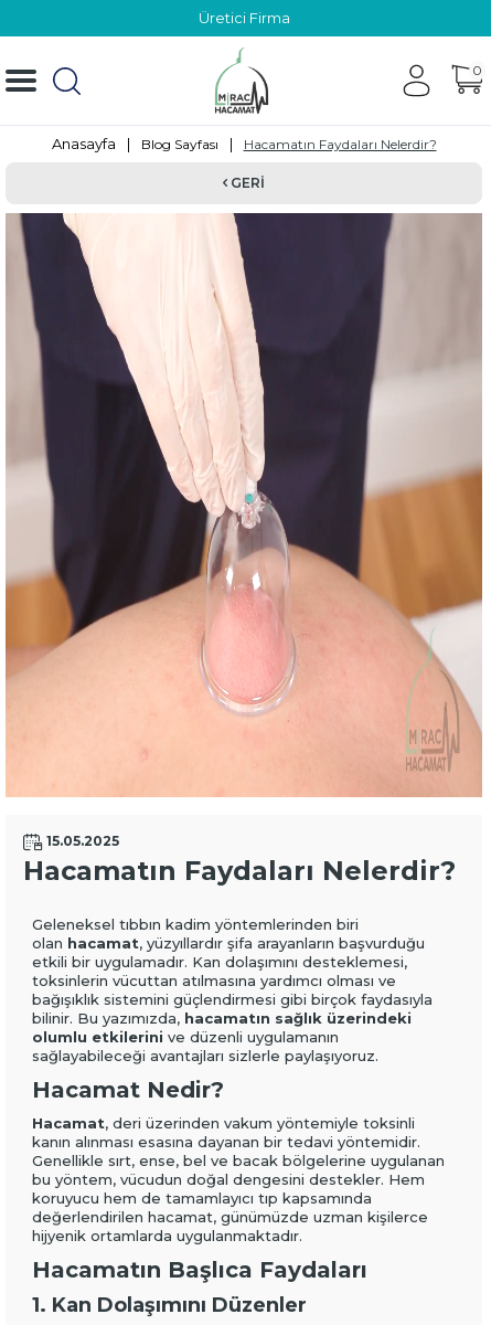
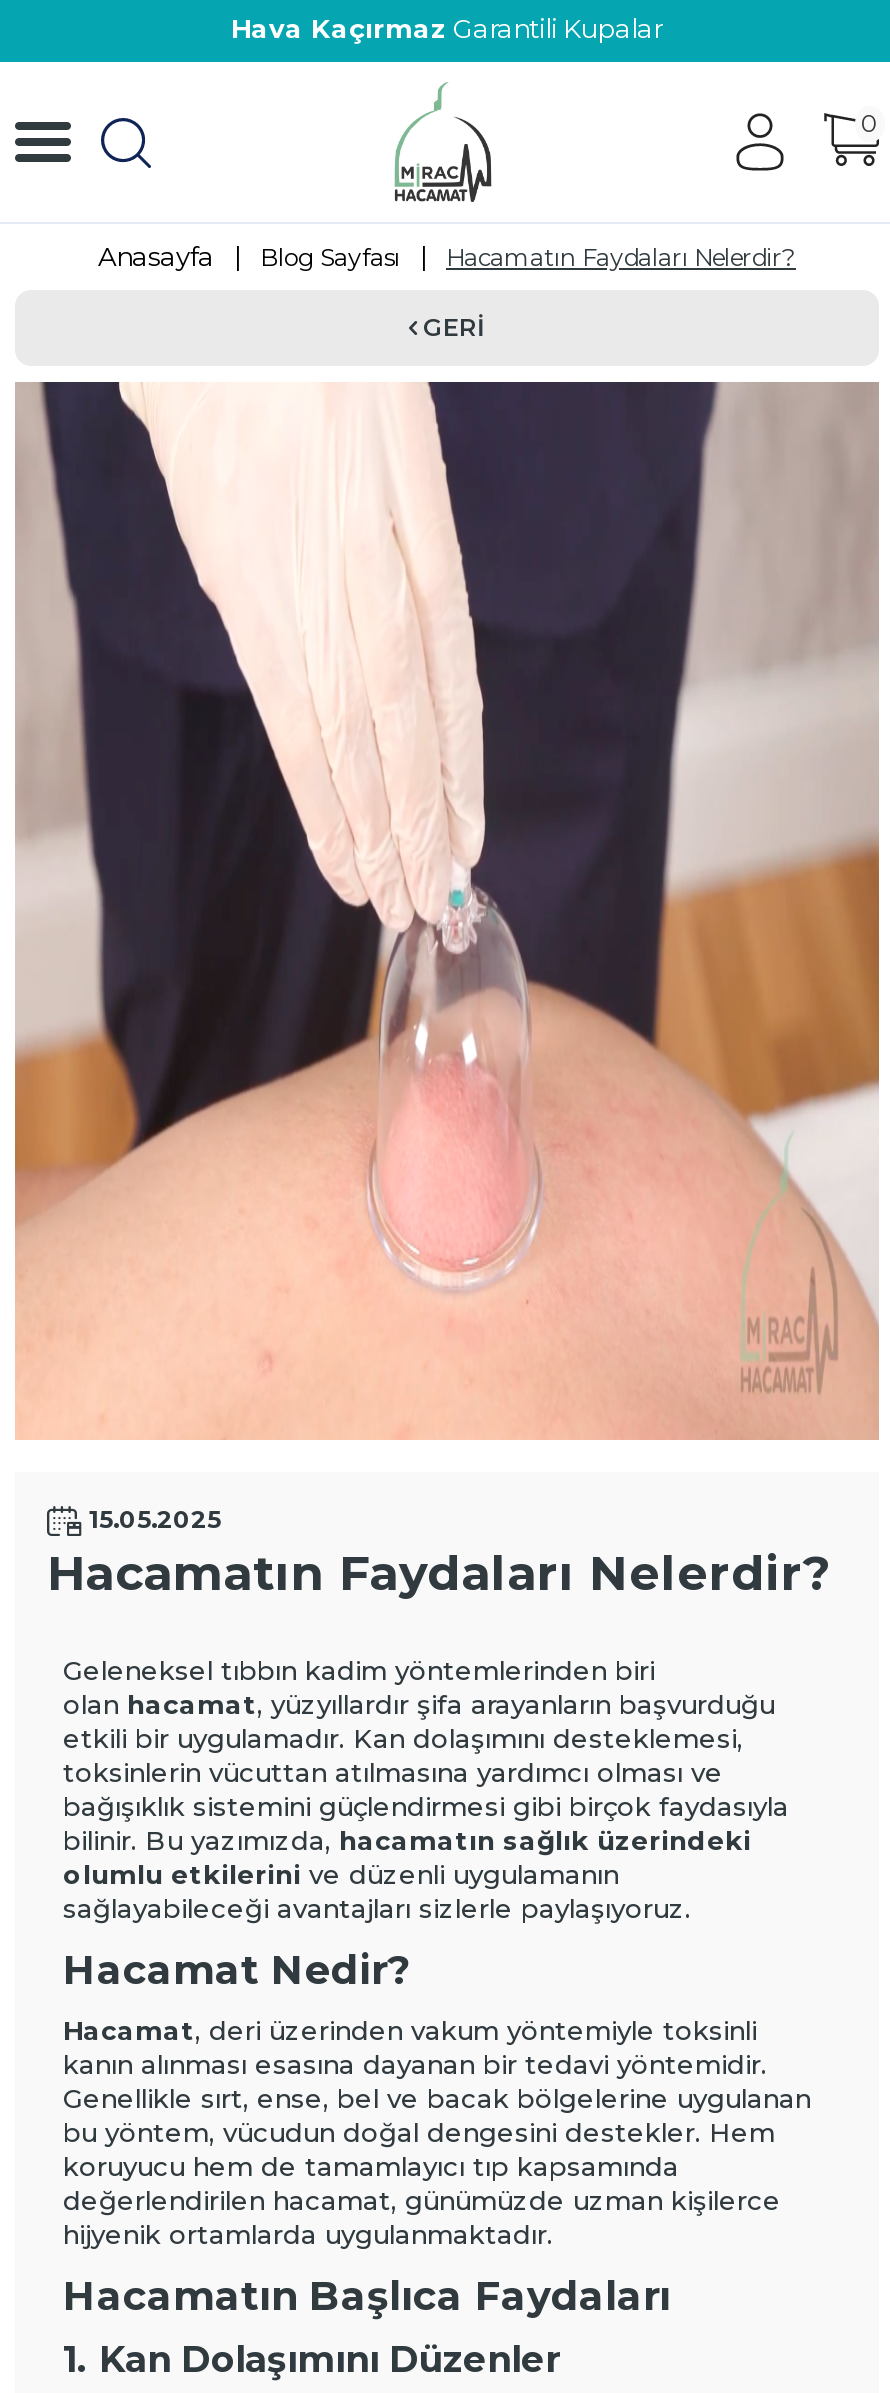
[198,9,290,26] Üretici Firma -> [231,12,663,44] Hava Kaçırmaz Garantili Kupalar

